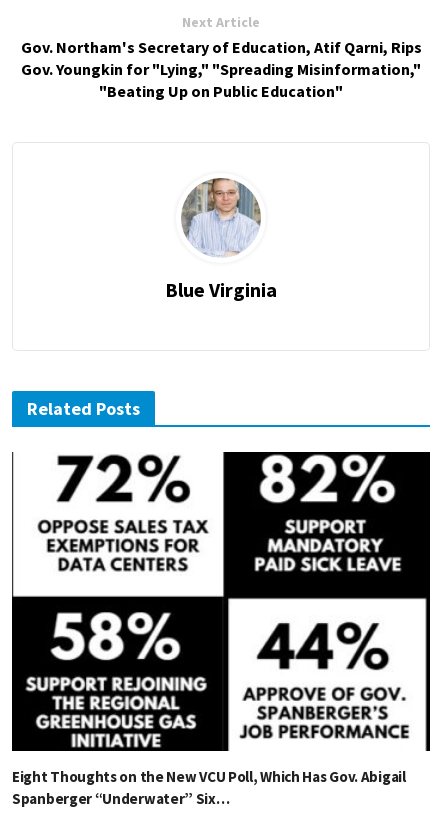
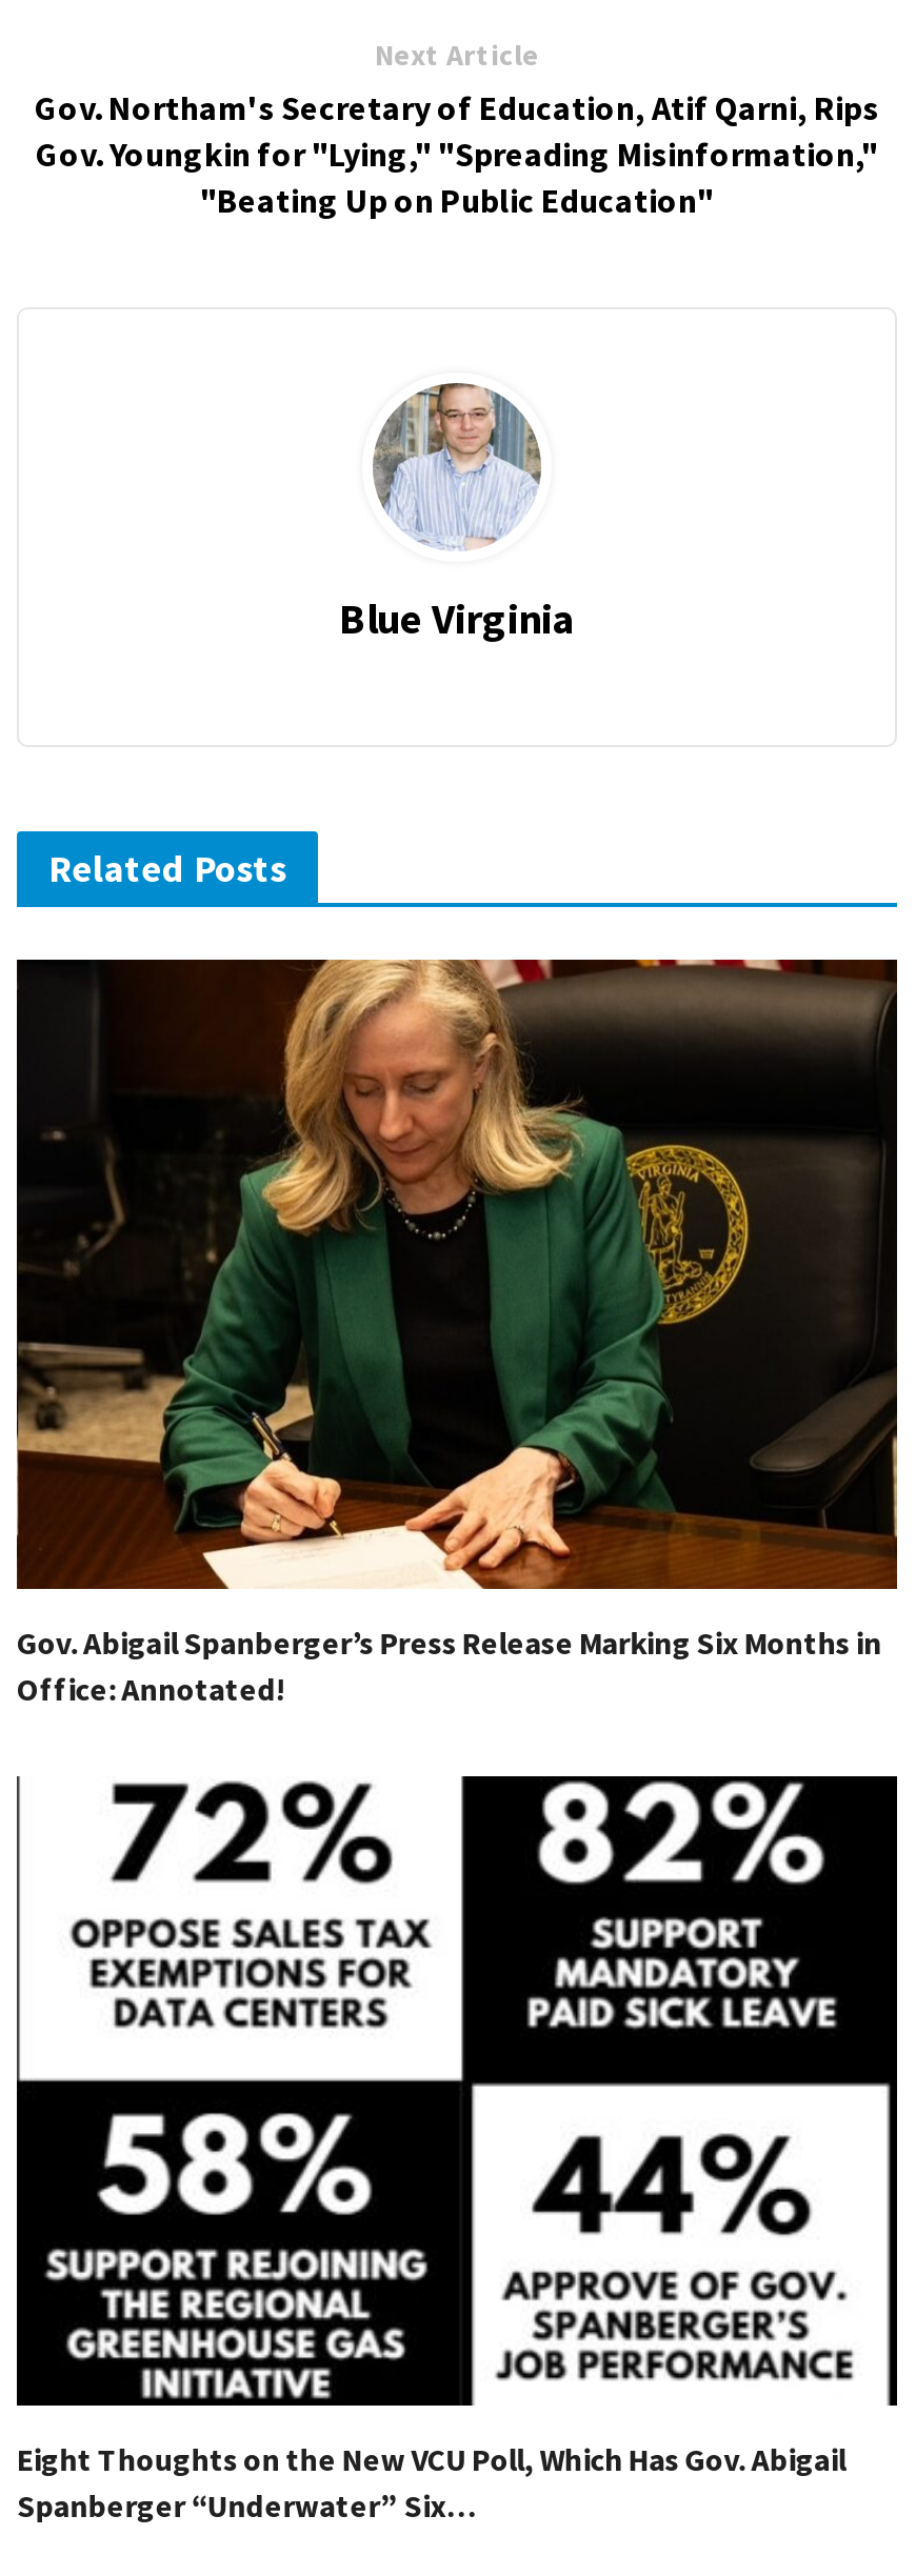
none -> [15,958,899,1709] [image] | Gov. Abigail Spanberger’s Press Release Marking Six Months in | Office: Annotated!

